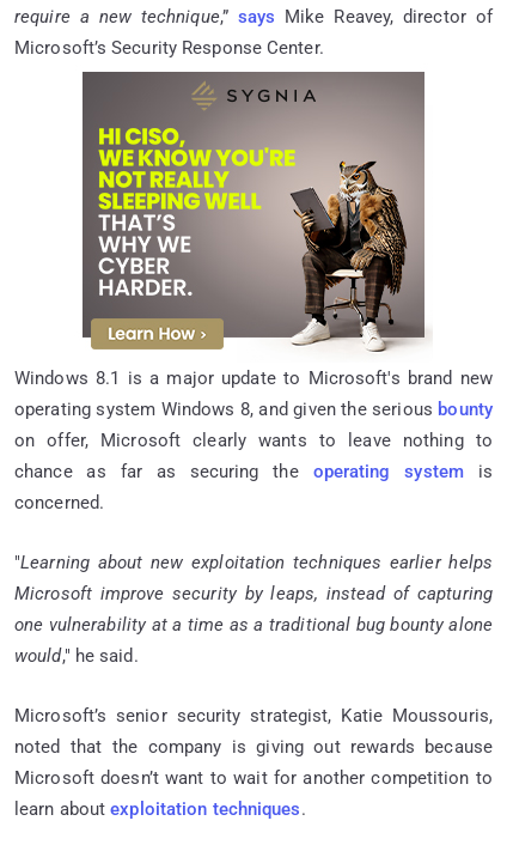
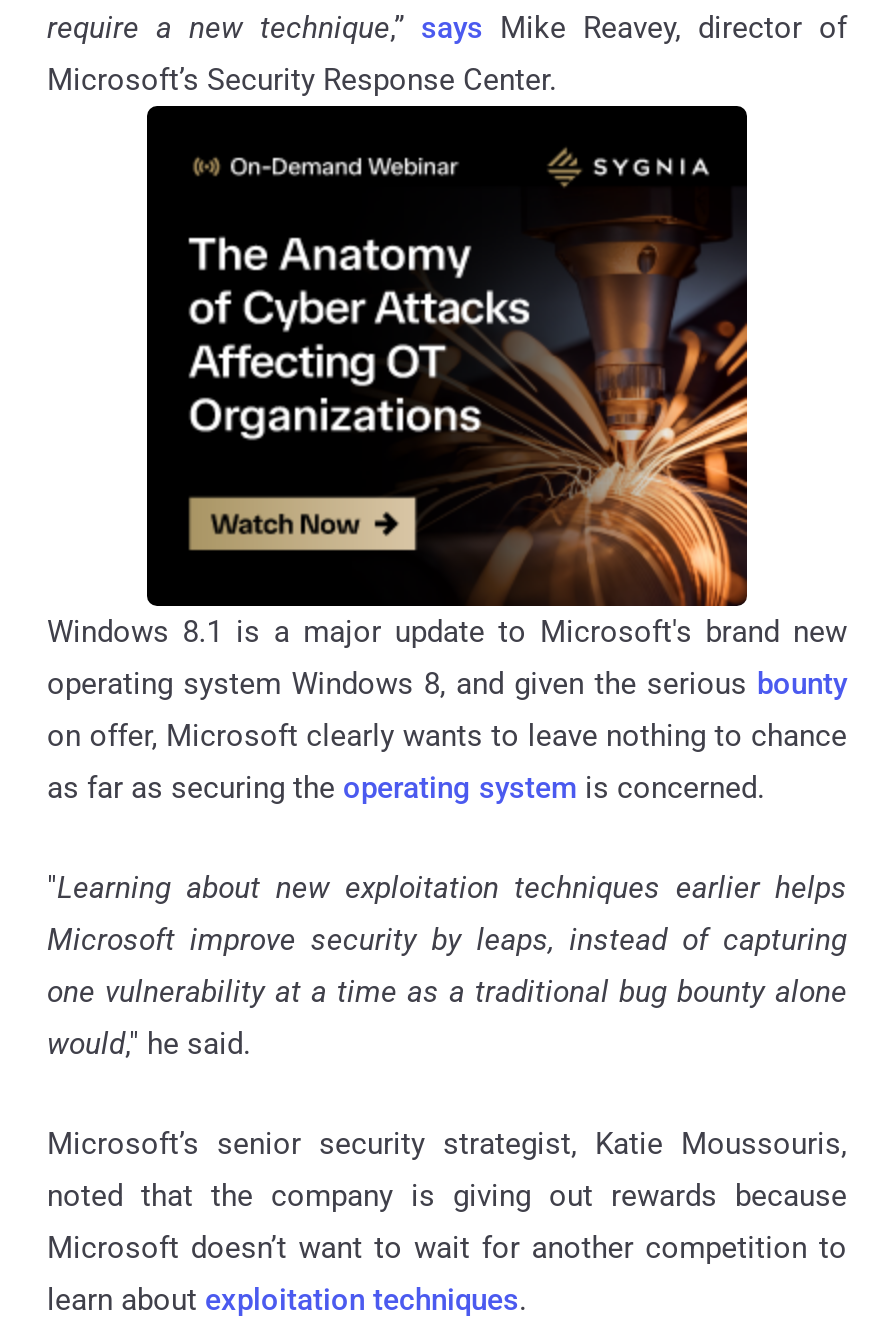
[74,63,433,363] [image] -> [145,104,749,608] [image]

